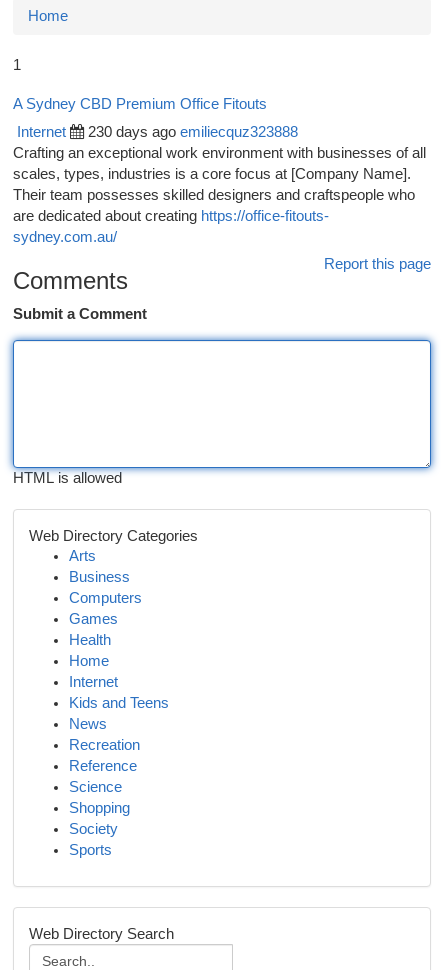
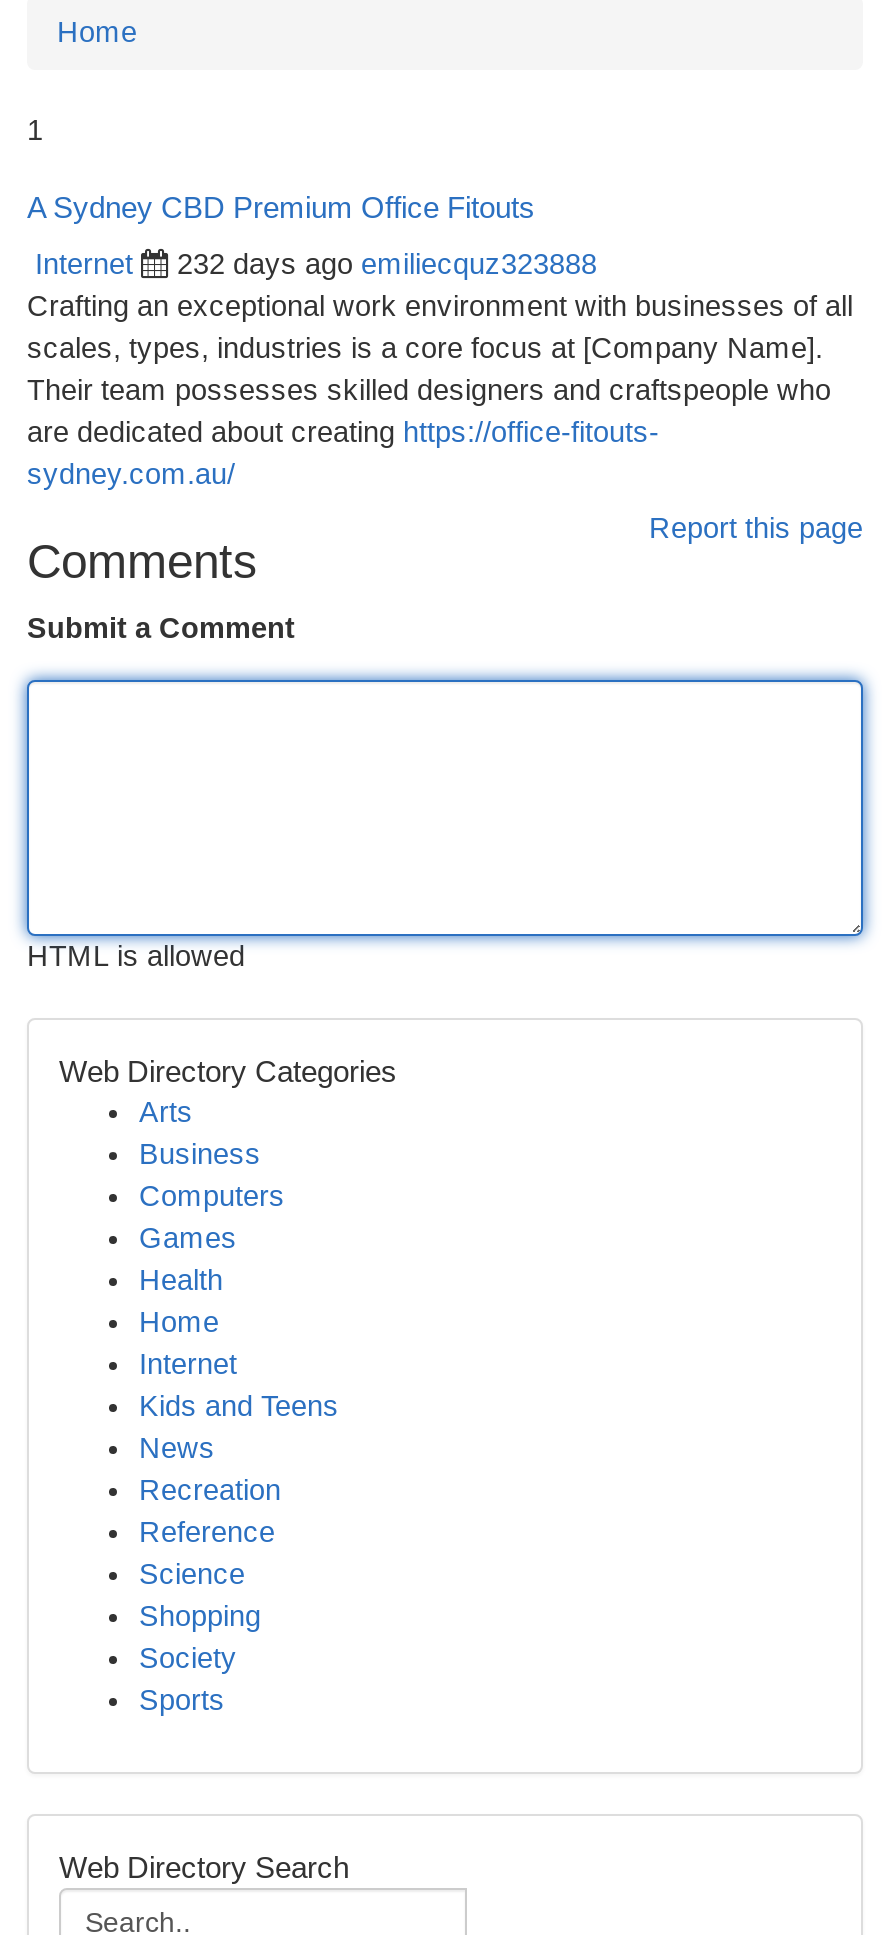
[88,124,298,140] 230 days ago emiliecquz323888 -> [177,248,597,280] 232 days ago emiliecquz323888

